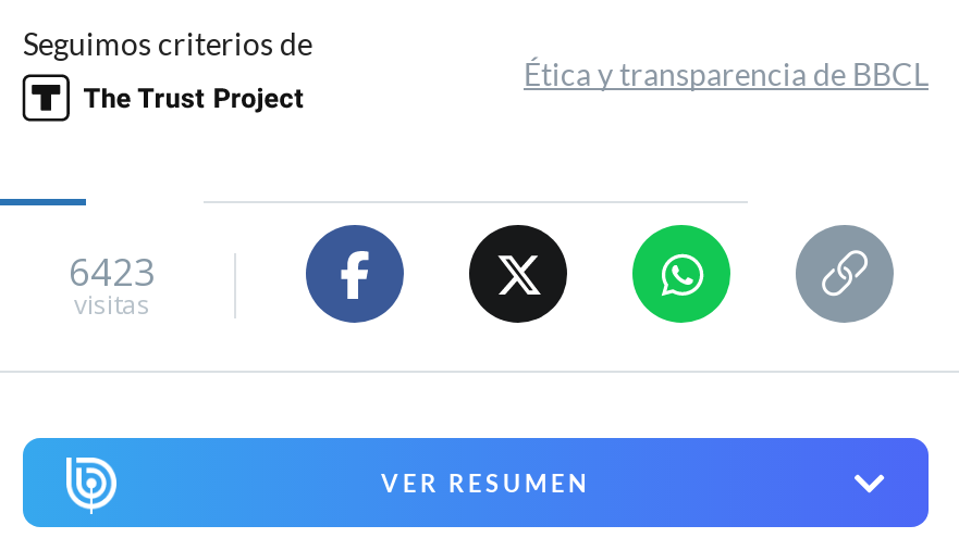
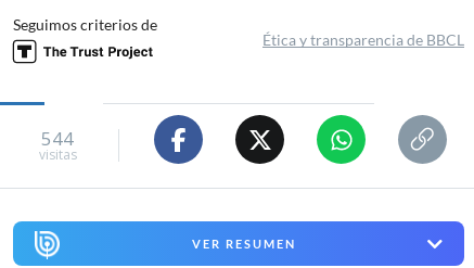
[69,247,156,297] 6423 -> [41,126,74,151] 544

